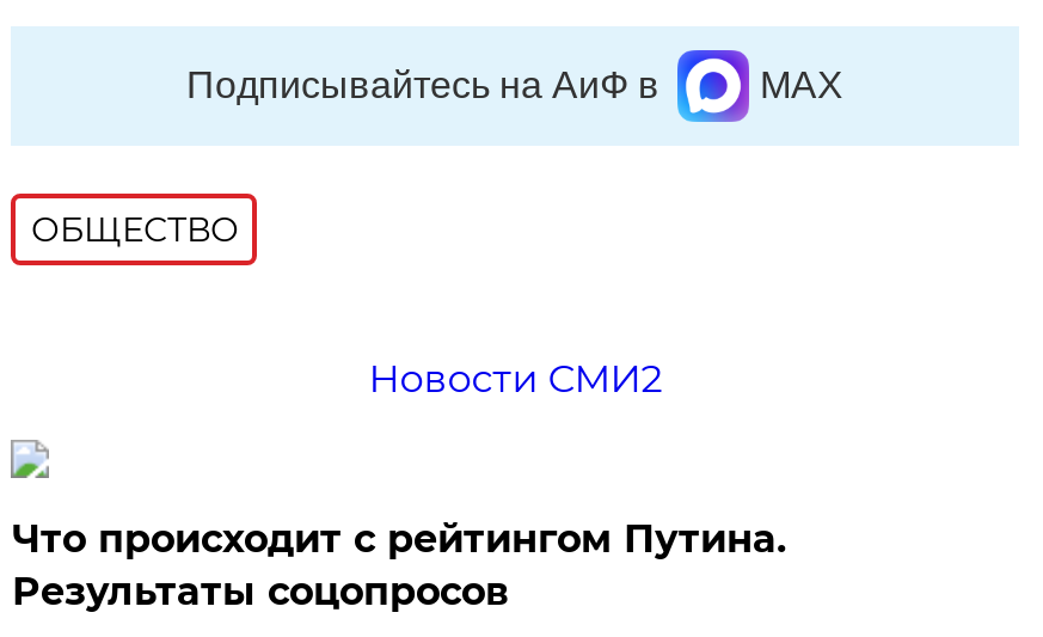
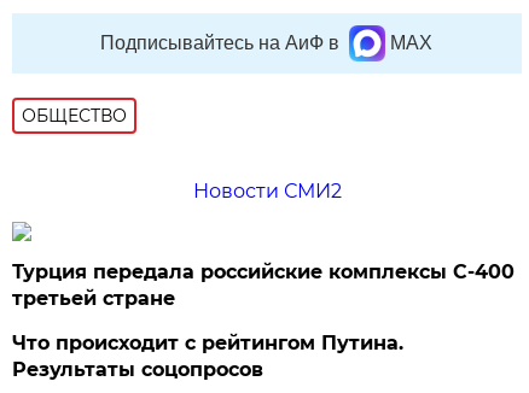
none -> [13,260,515,309] Турция передала российские комплексы С-400 | третьей стране

